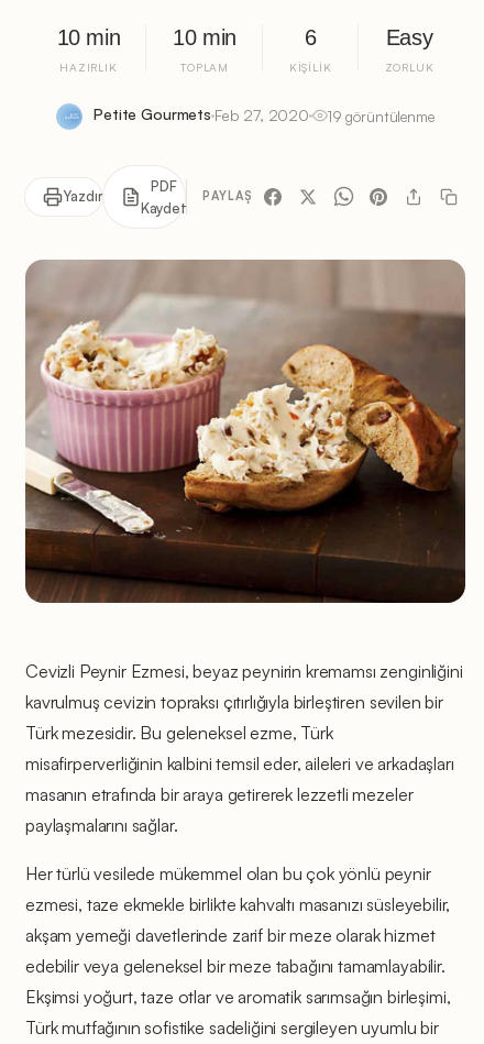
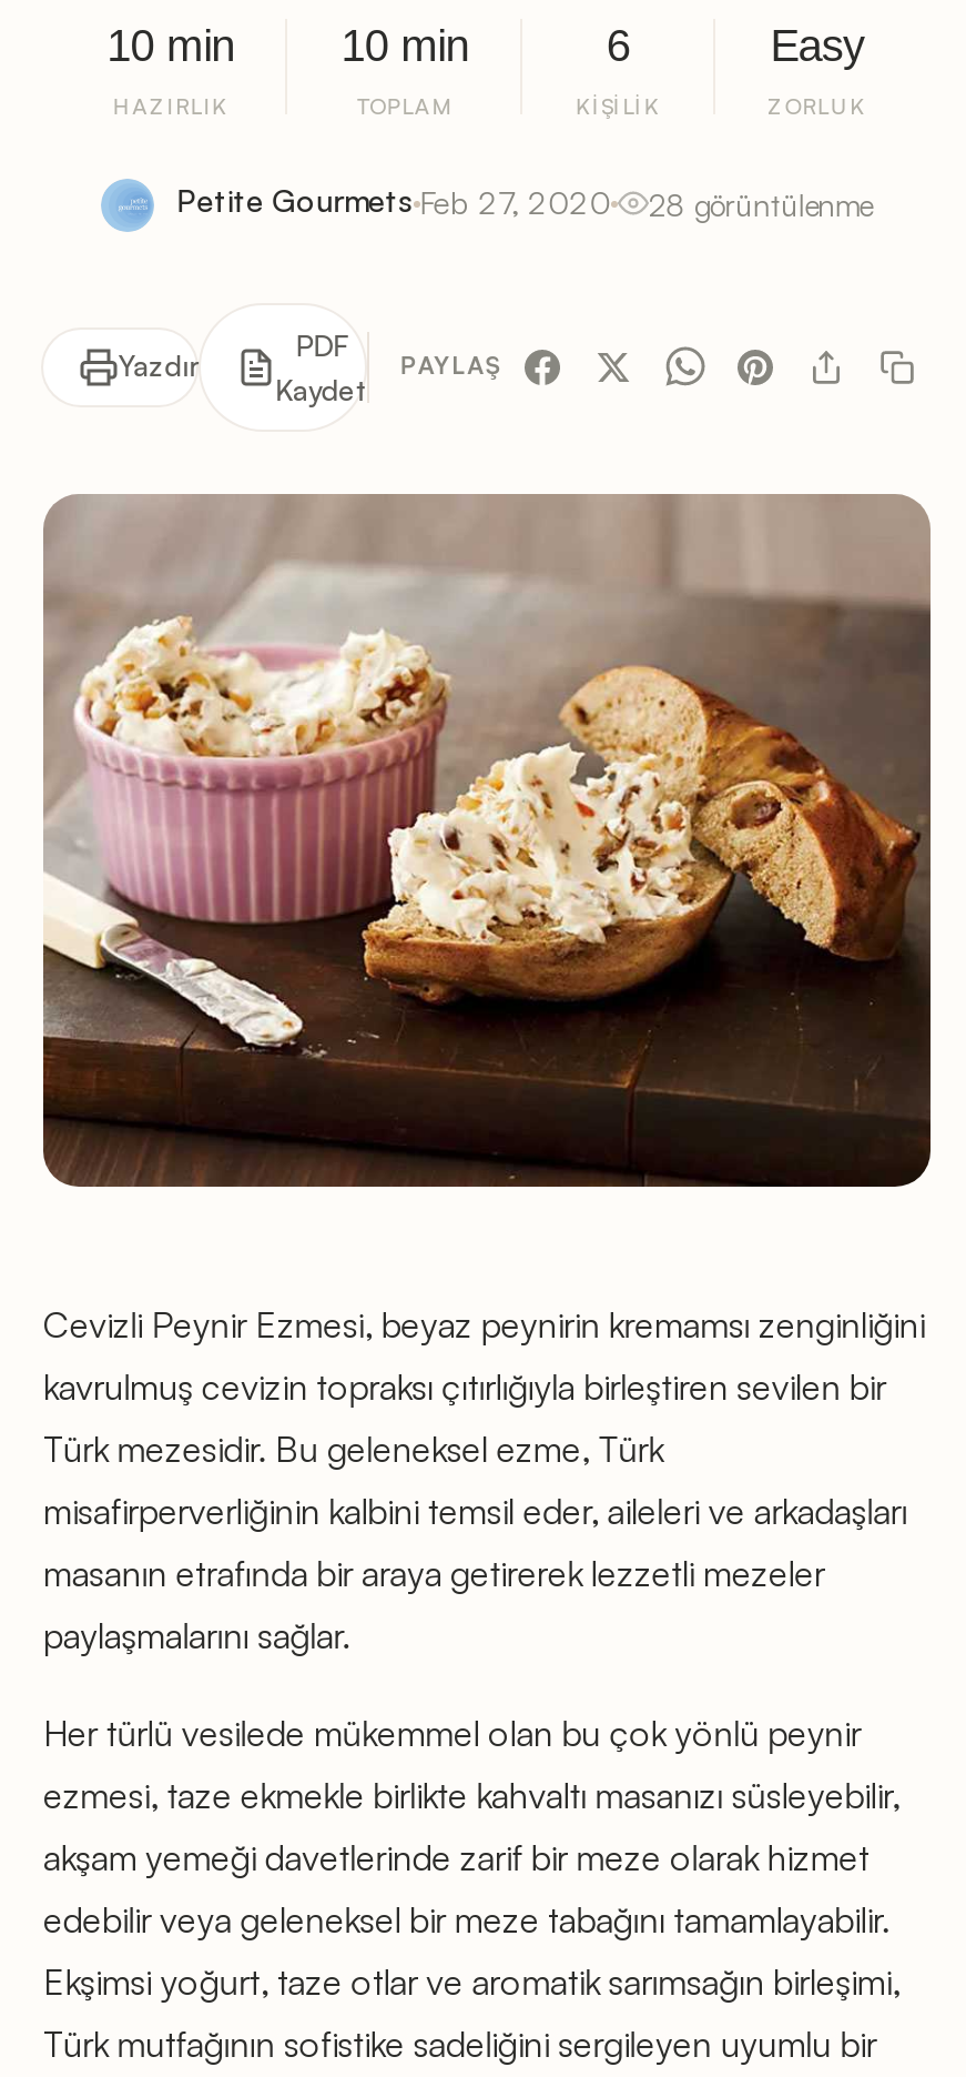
[328,106,434,125] 19 görüntülenme -> [649,185,872,223] 28 görüntülenme

